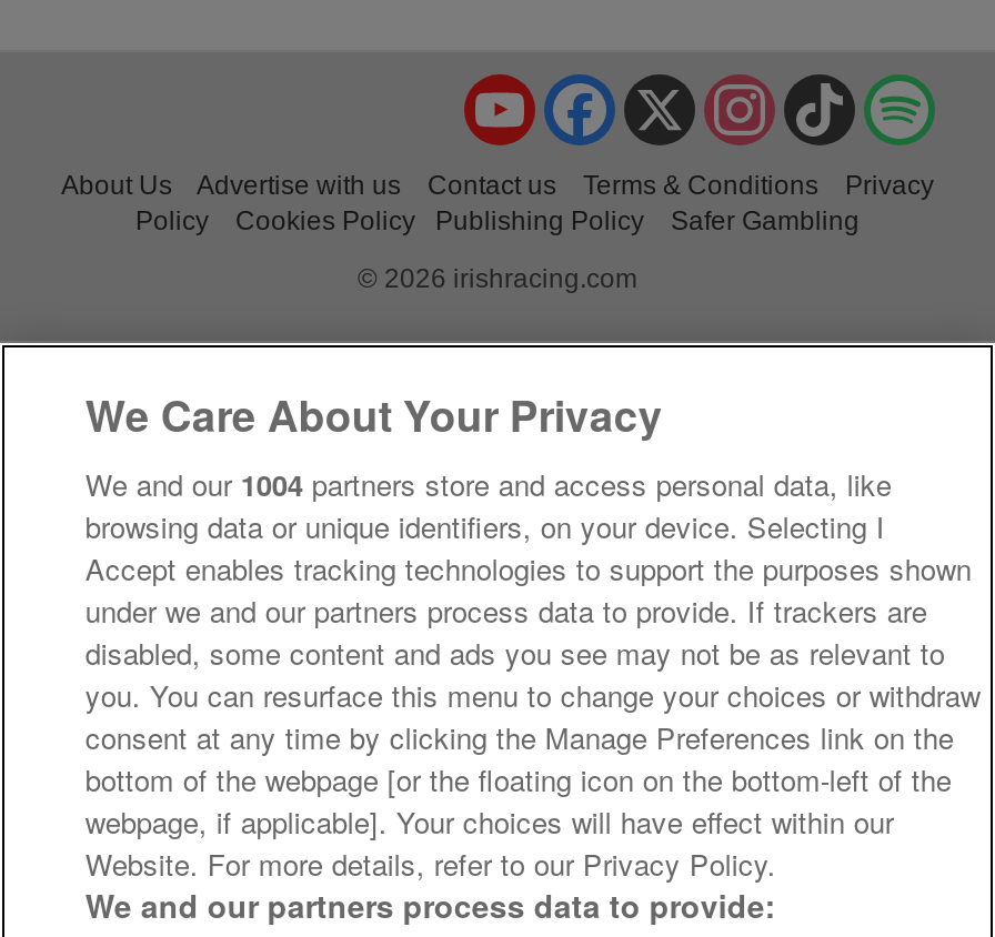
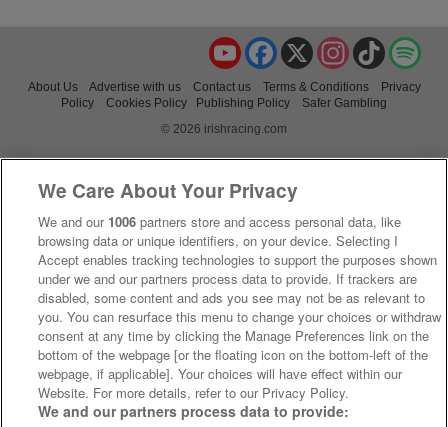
[85,463,892,505] We and our 1004 partners store and access personal data, like -> [38,212,401,231] We and our 1006 partners store and access personal data, like

